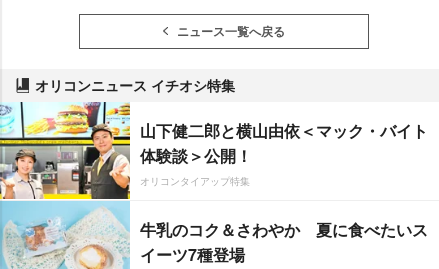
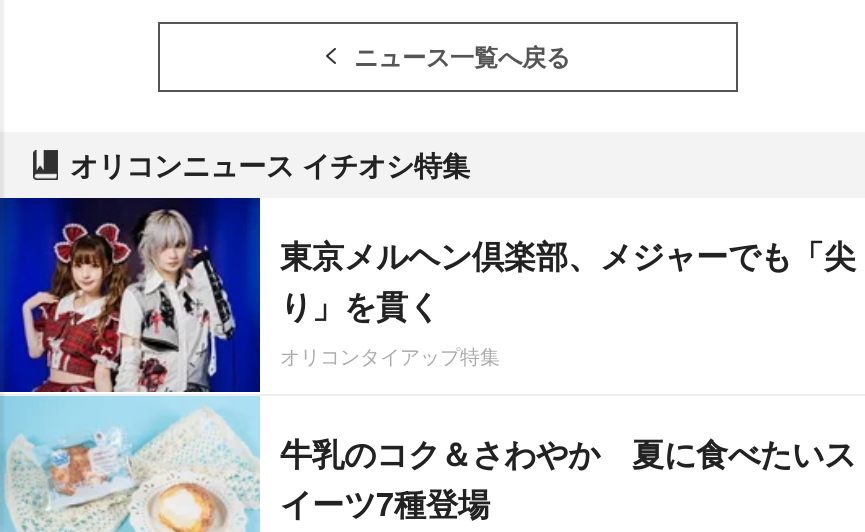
[3,101,428,200] [image] | 山下健二郎と横山由依＜マック・バイト | 体験談＞公開！ -> [6,196,856,394] [image] | 東京メルヘン倶楽部、メジャーでも「尖 | り」を貫く

